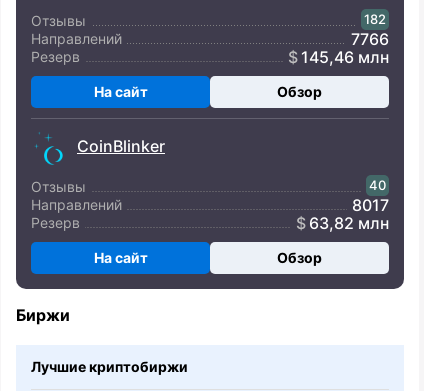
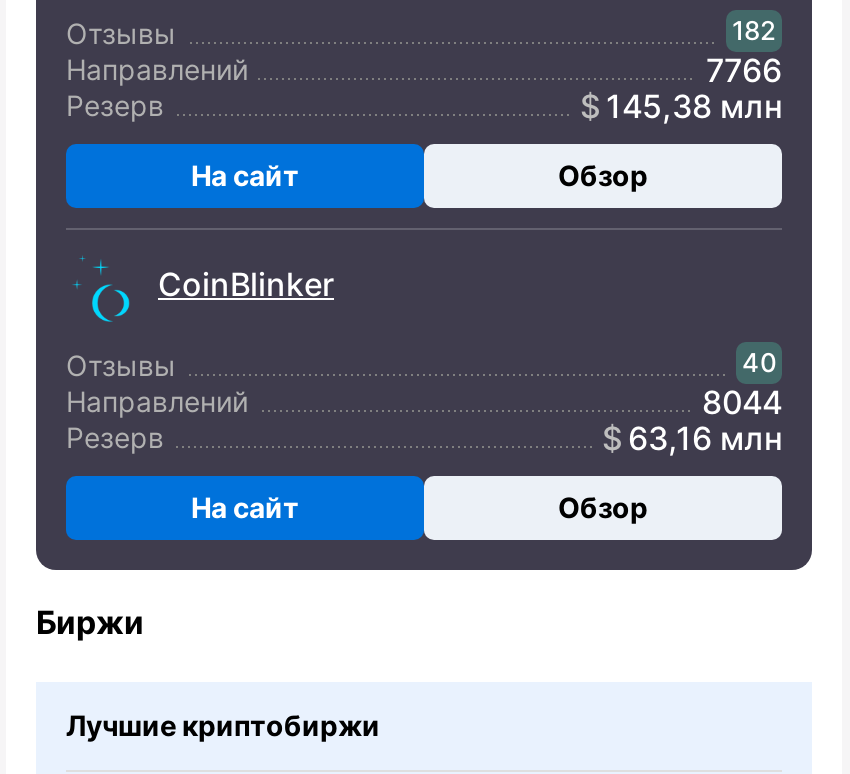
[301,46,389,66] 145,46 млн -> [606,85,782,125] 145,38 млн
[352,194,389,214] 8017 -> [702,381,782,421] 8044
[309,212,389,232] 63,82 млн -> [628,417,782,457] 63,16 млн

